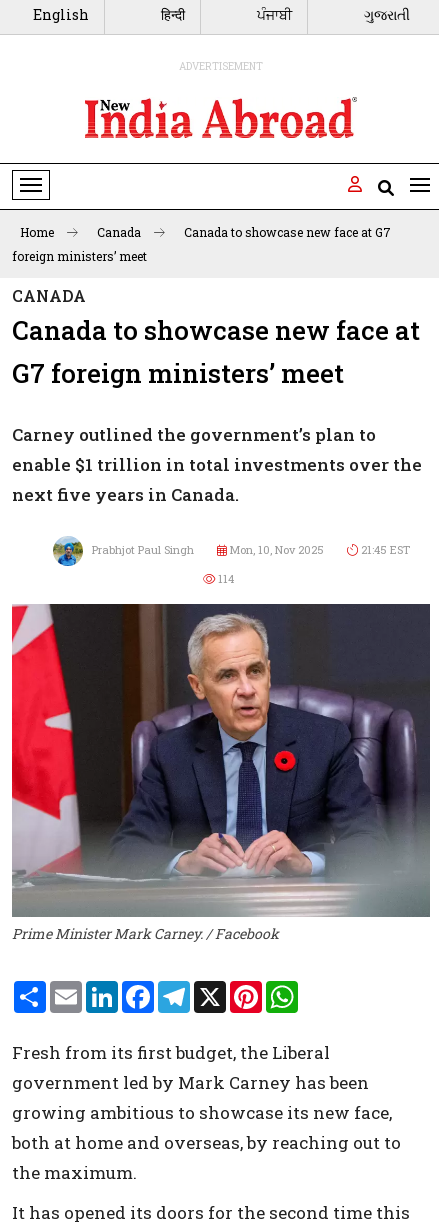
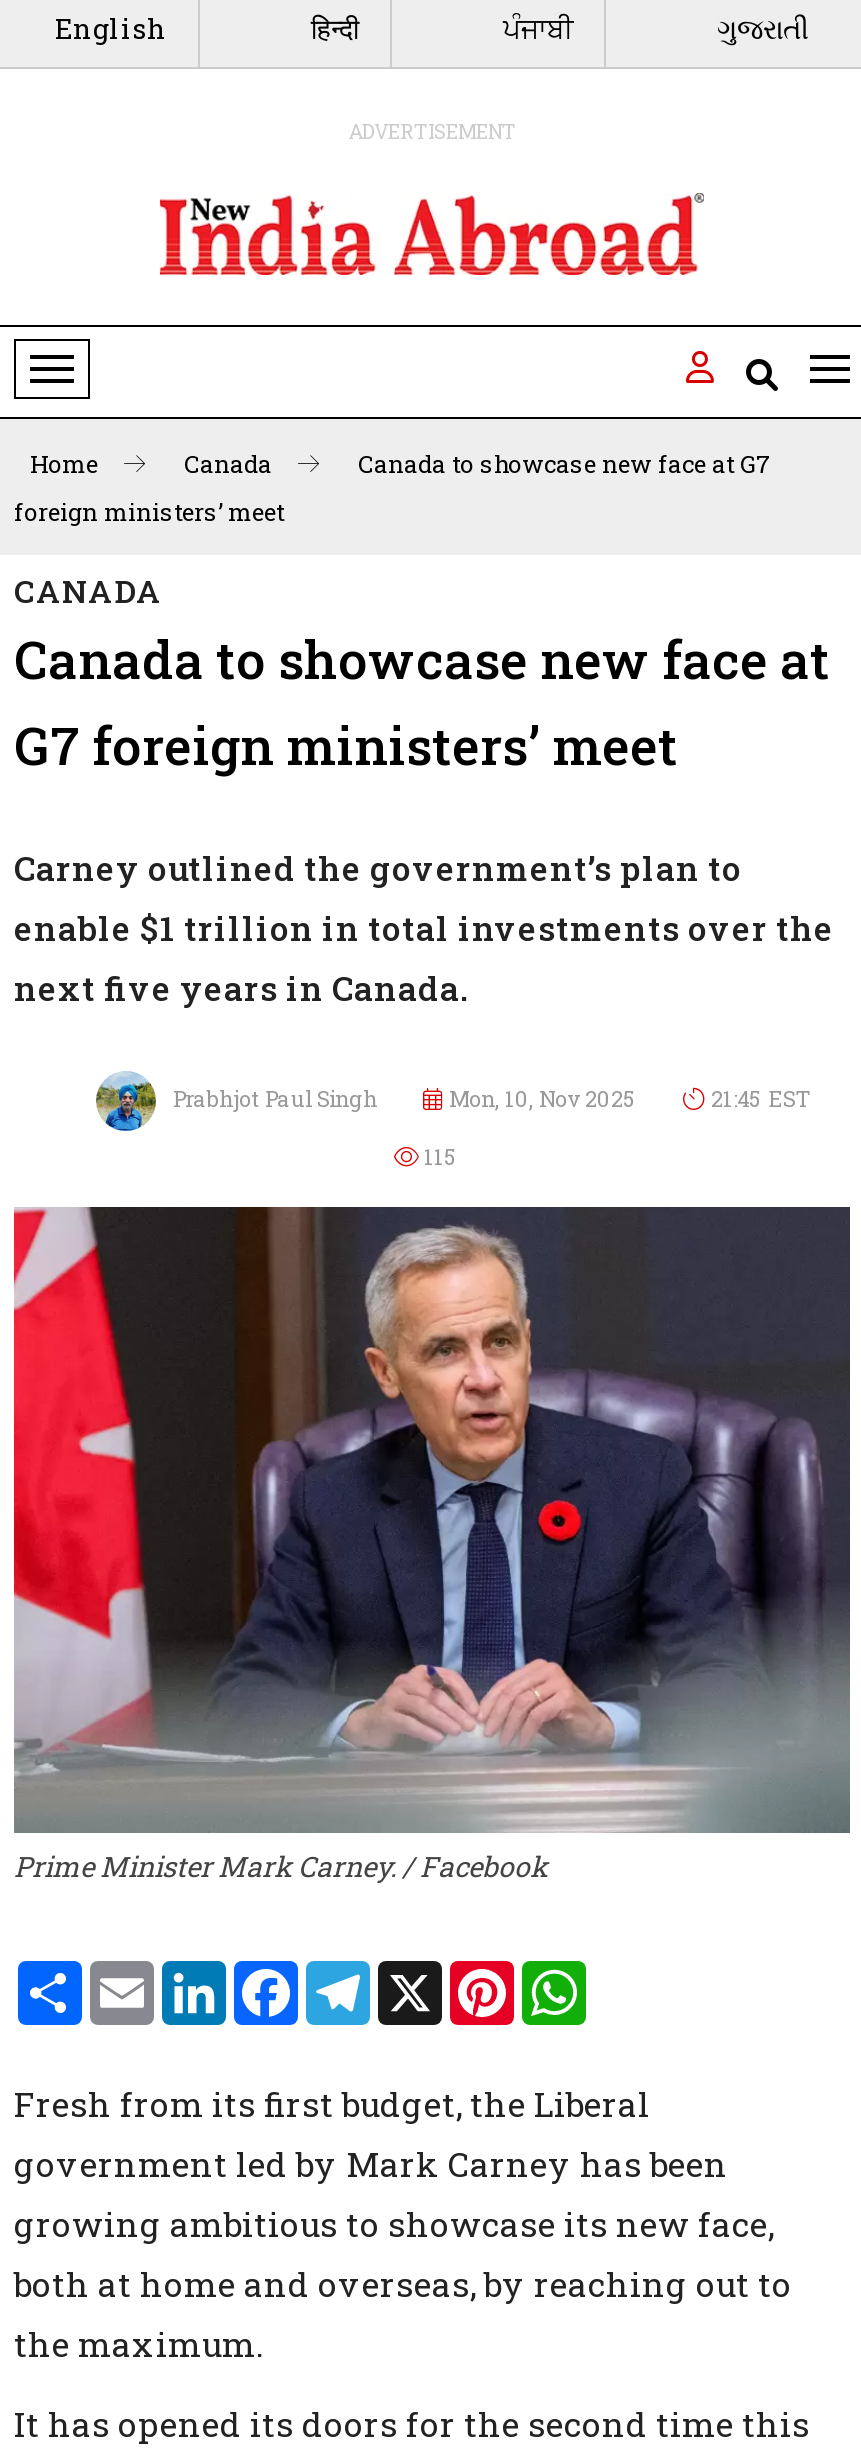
[214,571,239,586] 114 -> [418,1141,470,1171] 115

